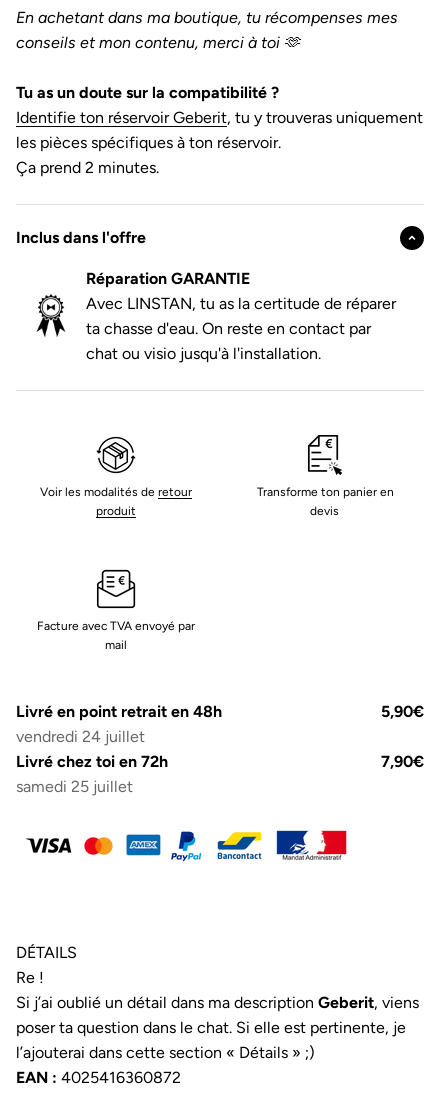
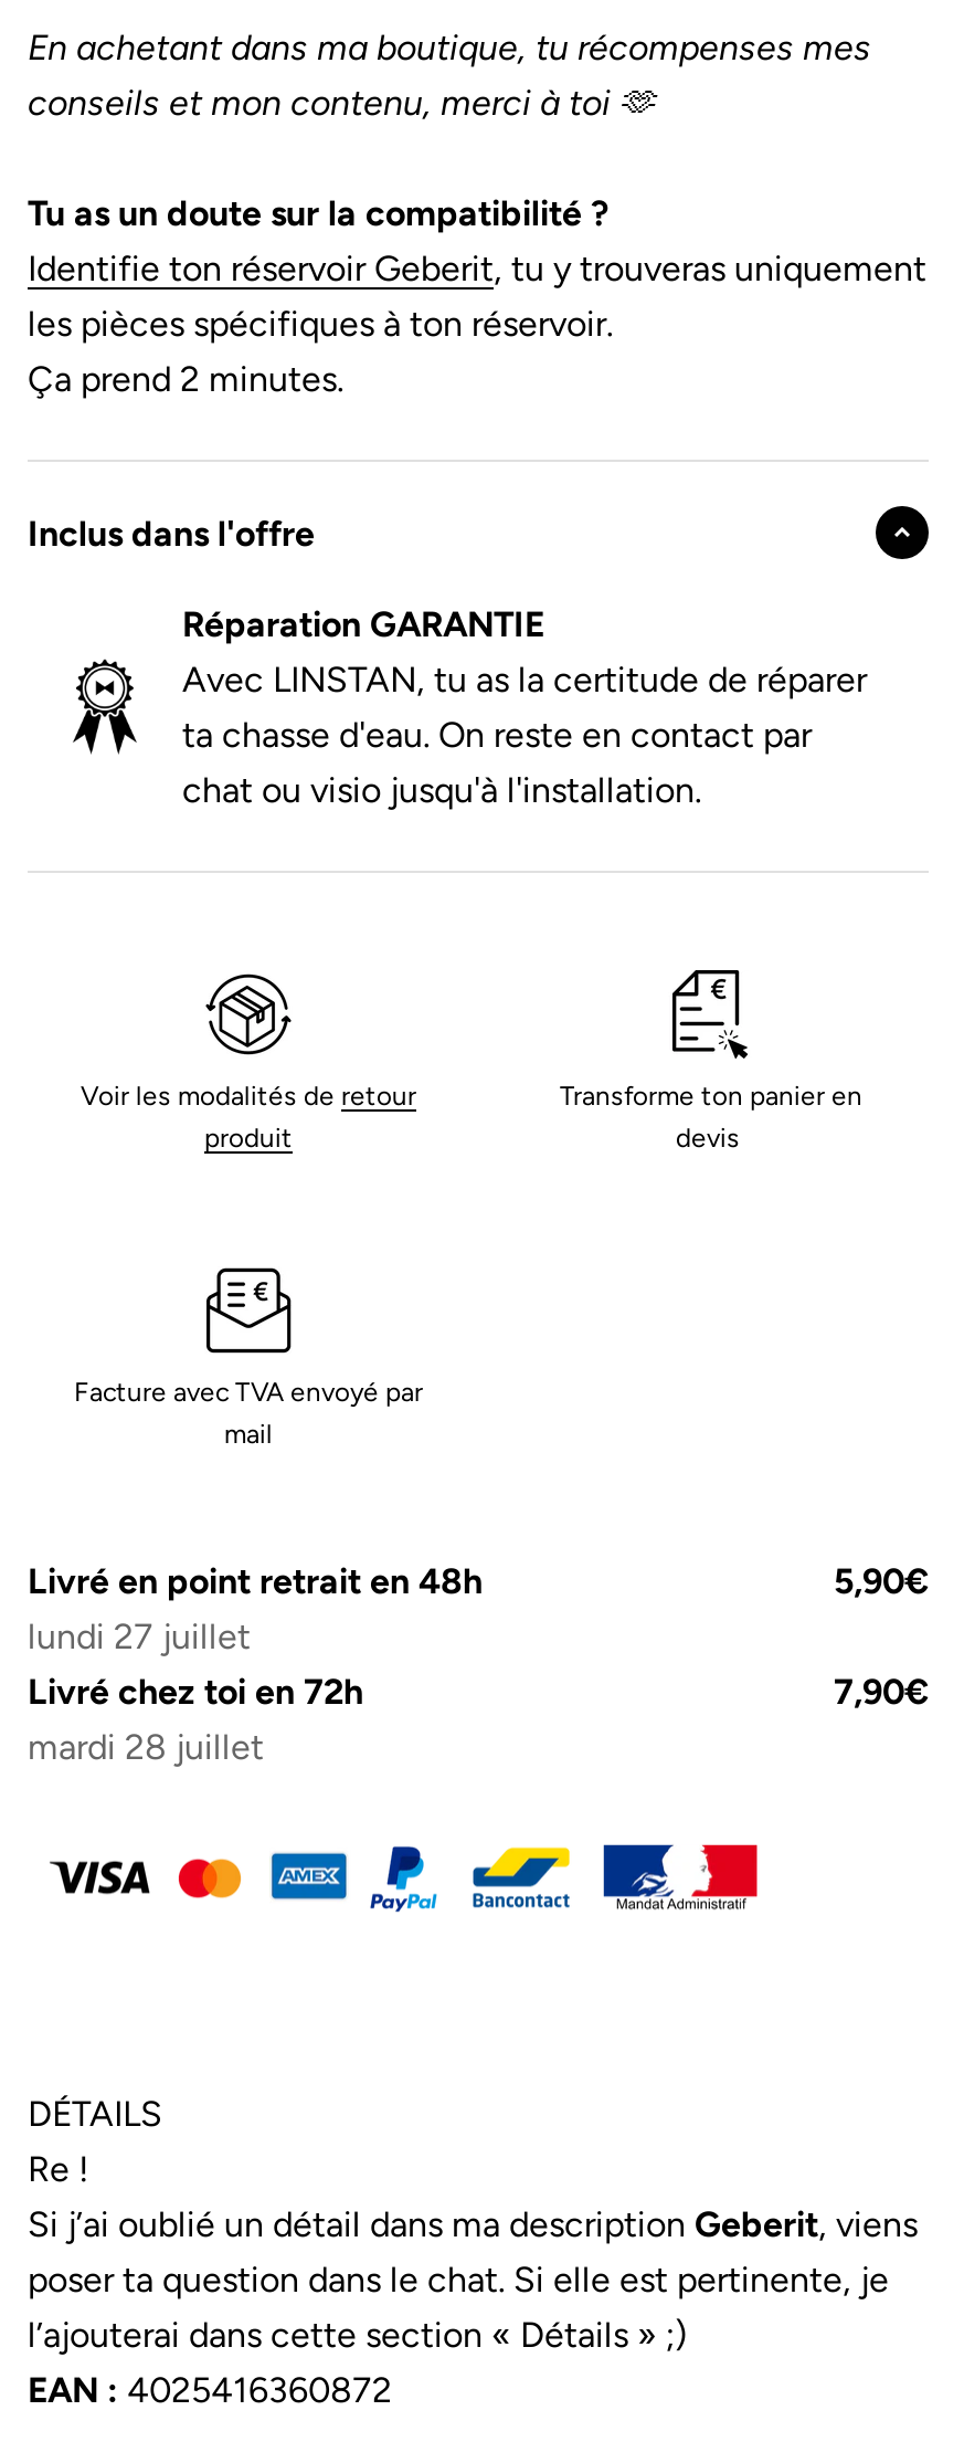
[16,727,145,746] vendredi 24 juillet -> [28,1615,251,1657] lundi 27 juillet
[16,777,133,796] samedi 25 juillet -> [28,1726,264,1768] mardi 28 juillet

